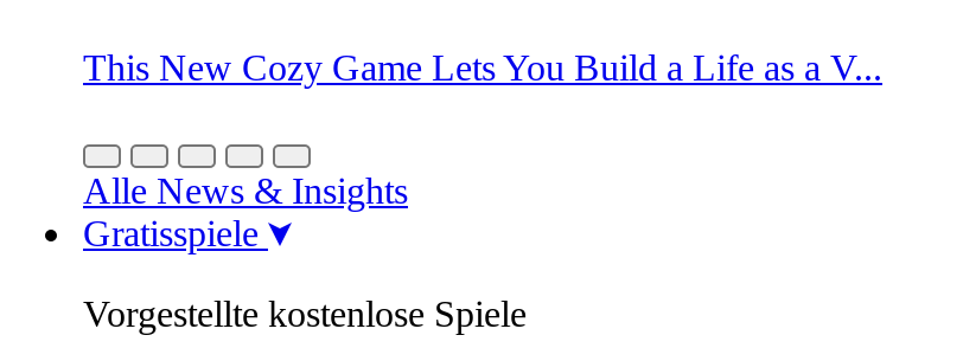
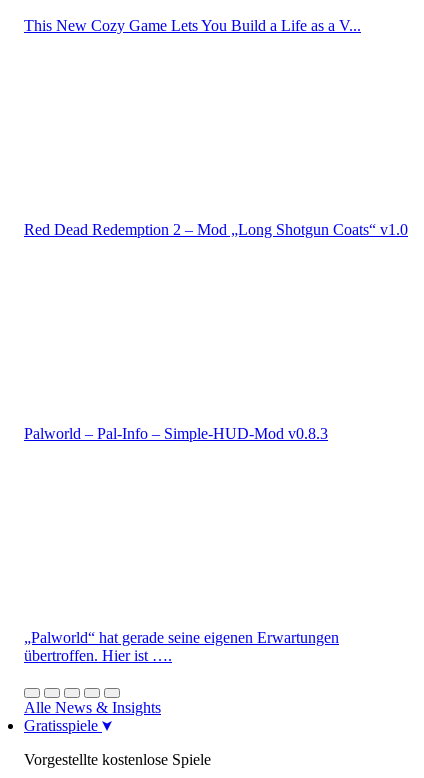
none -> [24,221,408,238] Red Dead Redemption 2 – Mod „Long Shotgun Coats“ v1.0
none -> [24,425,328,442] Palworld – Pal-Info – Simple-HUD-Mod v0.8.3
none -> [24,629,339,664] „Palworld“ hat gerade seine eigenen Erwartungen | übertroffen. Hier ist ….

